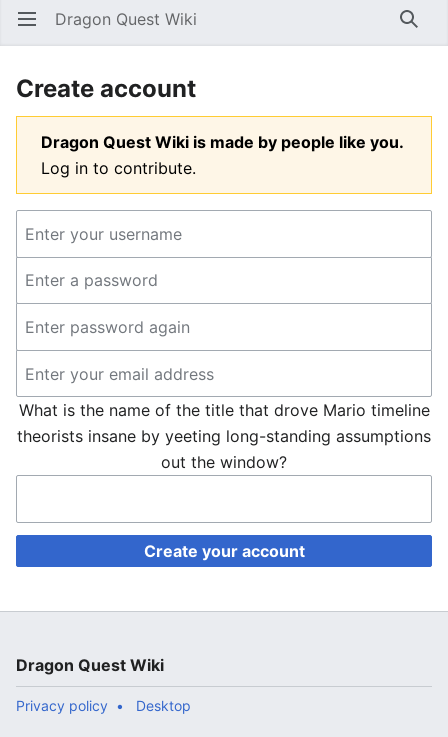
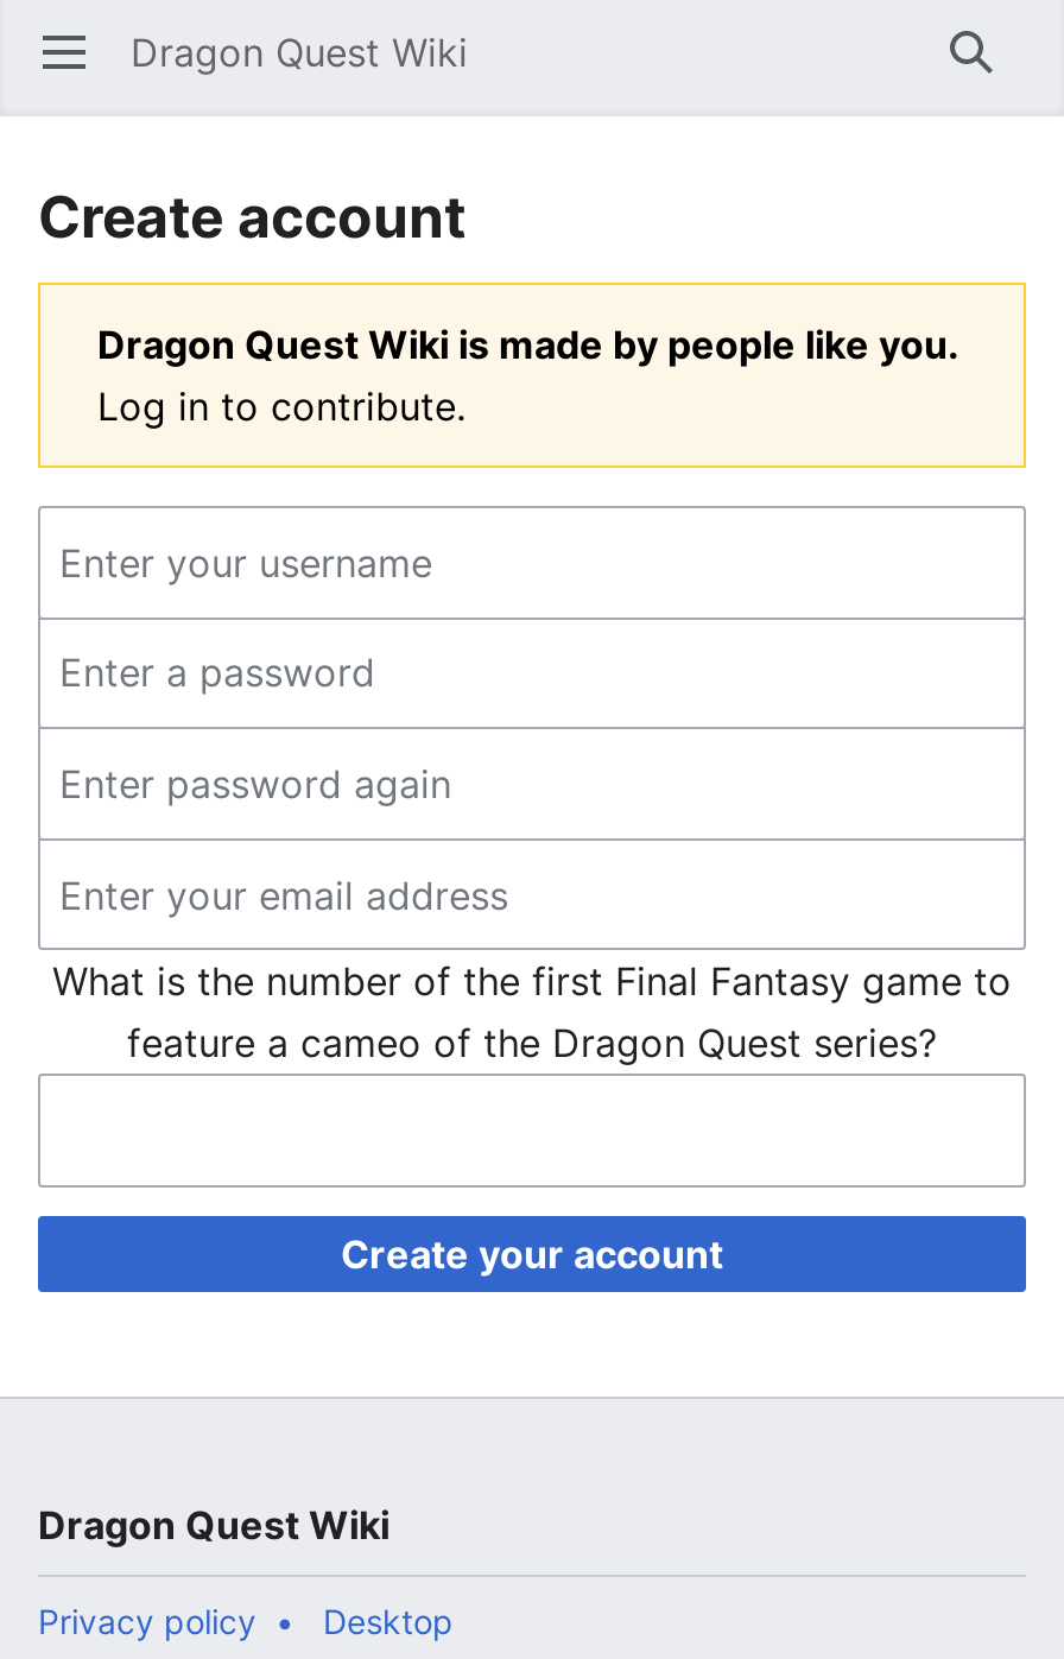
[17,400,431,472] What is the name of the title that drove Mario timeline | theorists insane by yeeting long-standing assumptions | out the window? -> [52,958,1012,1067] What is the number of the first Final Fantasy game to | feature a cameo of the Dragon Quest series?

